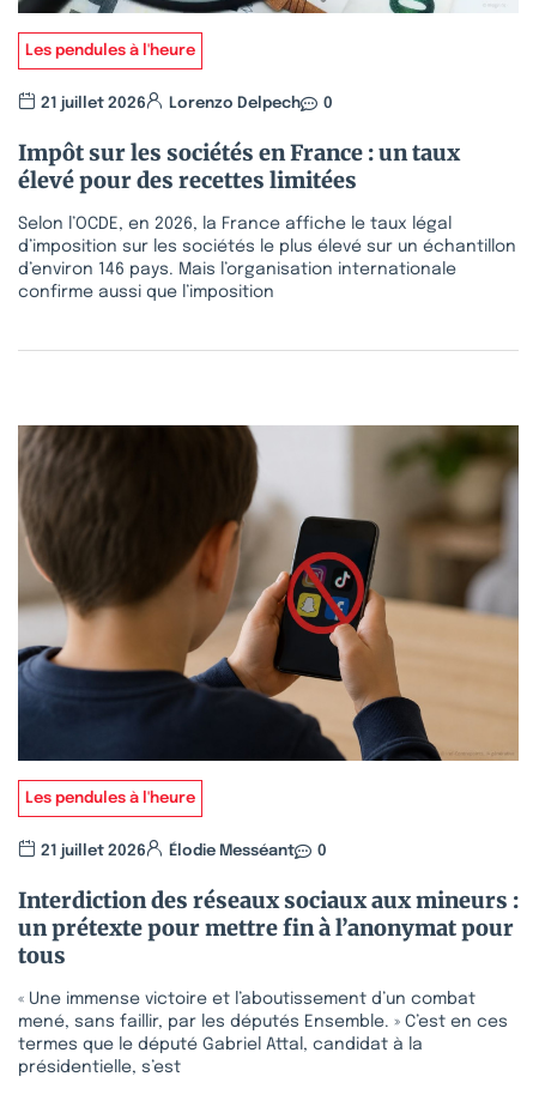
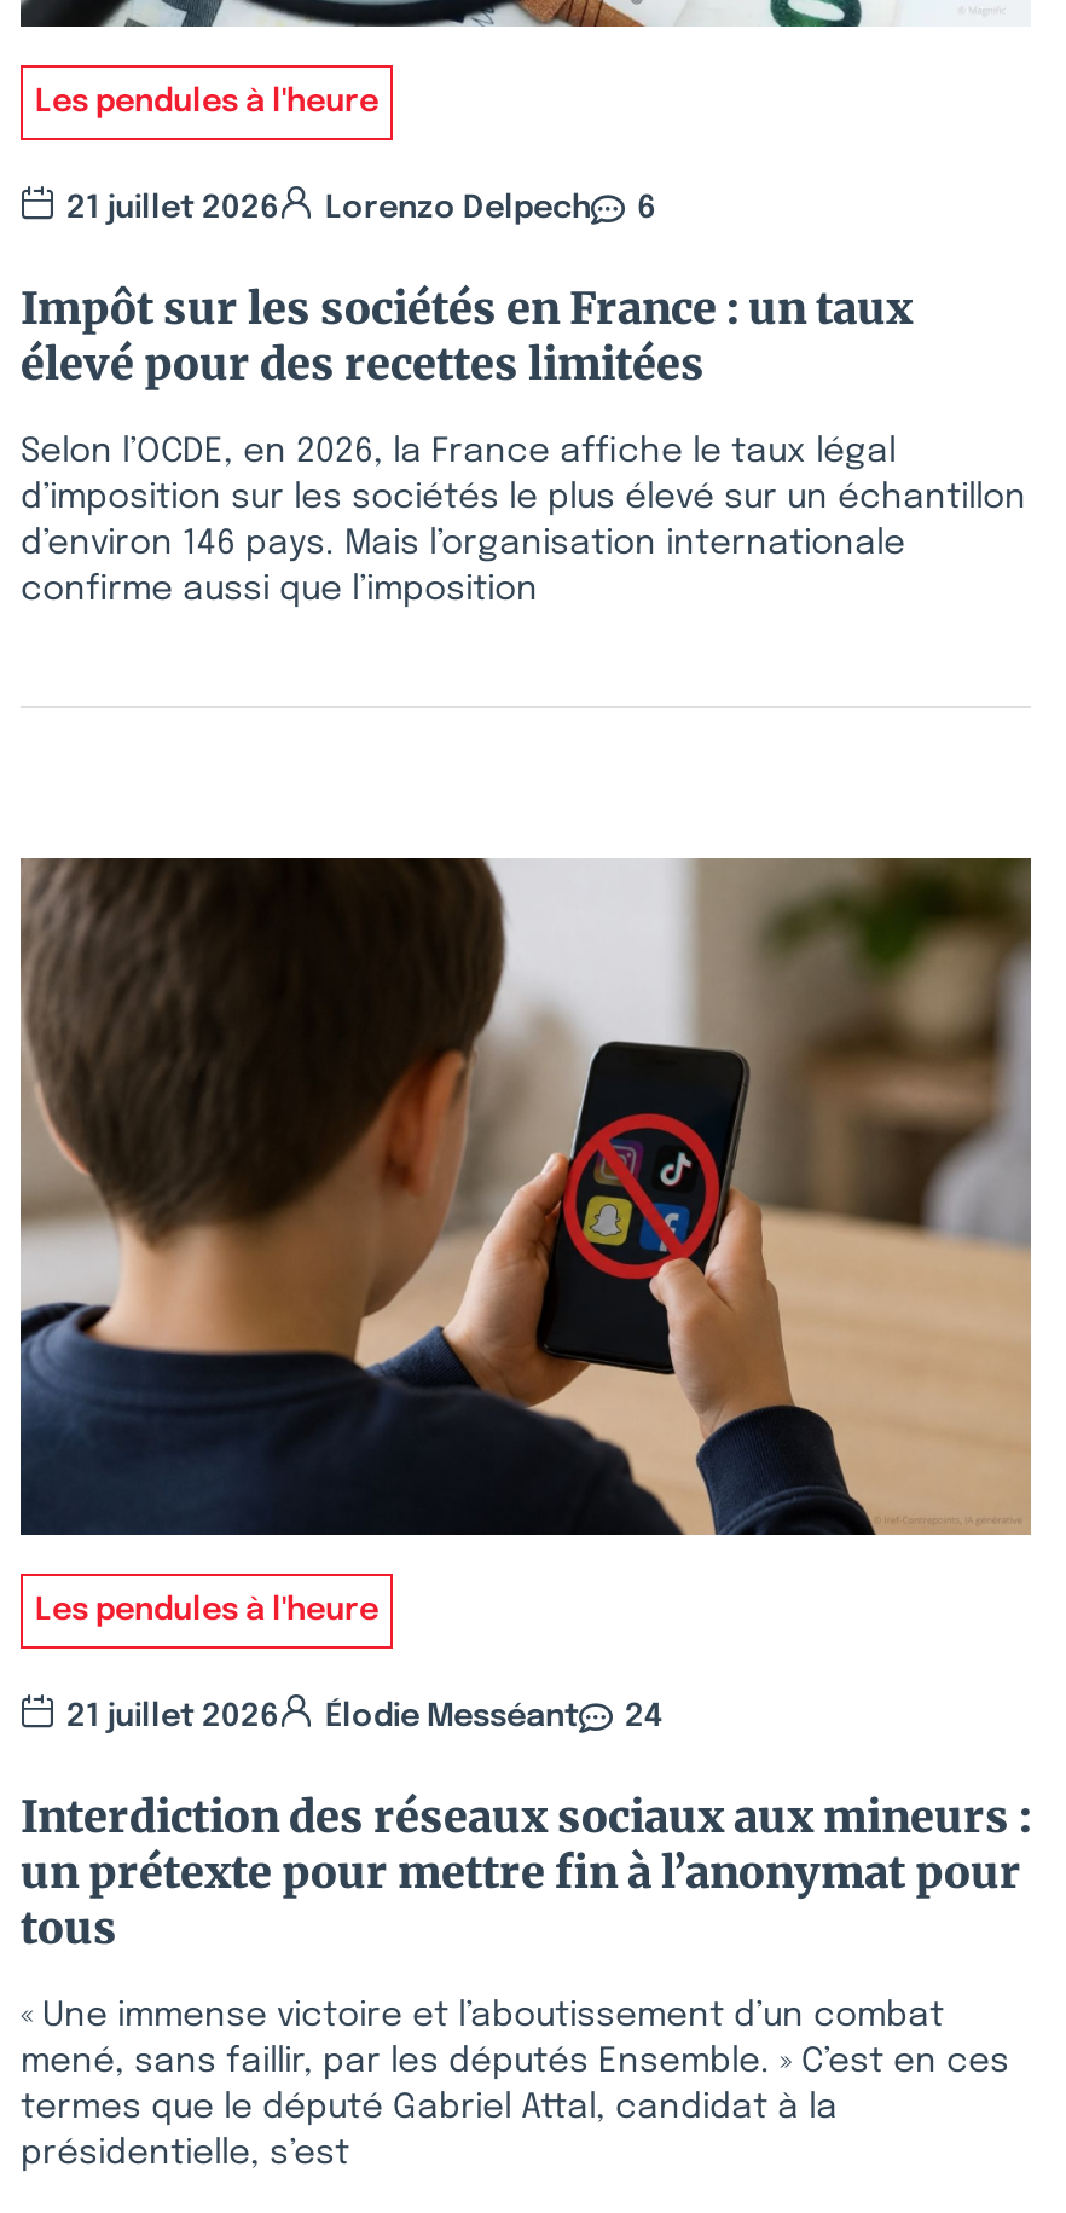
[41,96,333,111] 21 juillet 2026 Lorenzo Delpech 0 -> [66,193,656,224] 21 juillet 2026 Lorenzo Delpech 6
[41,843,327,859] 21 juillet 2026 Élodie Messéant 0 -> [66,1701,664,1733] 21 juillet 2026 Élodie Messéant 24

